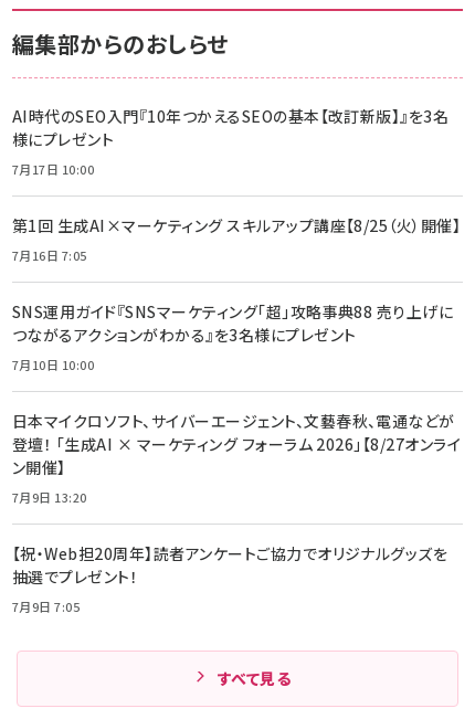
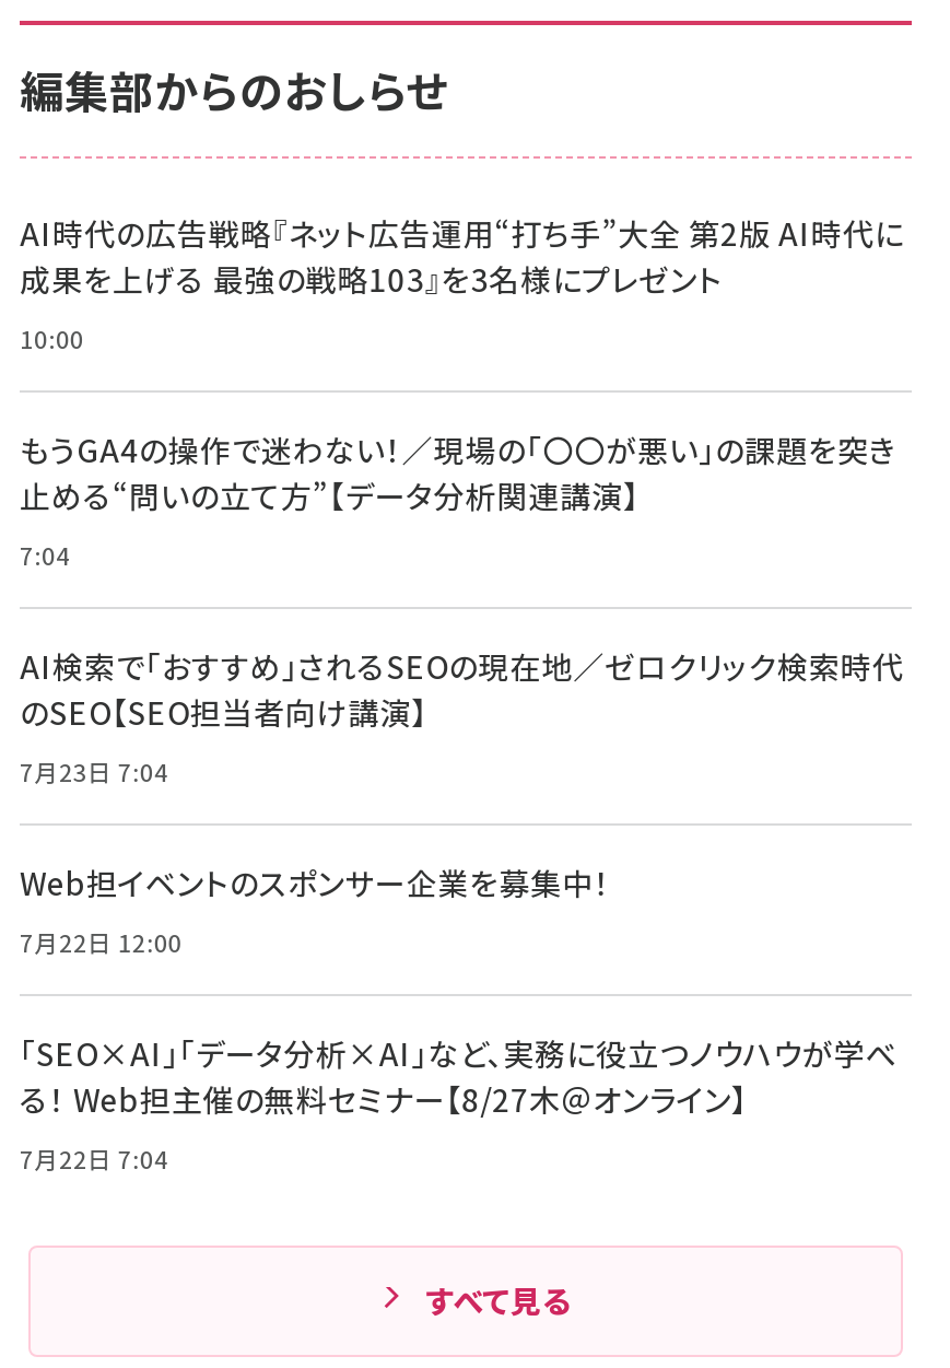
[12,105,449,178] AI時代のSEO入門『10年つかえるSEOの基本【改訂新版】』を3名 | 様にプレゼント | 7月17日 10:00 -> [20,211,904,355] AI時代の広告戦略『ネット広告運用“打ち手”大全 第2版 AI時代に | 成果を上げる 最強の戦略103』を3名様にプレゼント | 10:00
[12,214,461,264] 第1回 生成AI×マーケティング スキルアップ講座【8/25（火）開催】 | 7月16日 7:05 -> [20,428,896,572] もうGA4の操作で迷わない！／現場の「〇〇が悪い」の課題を突き | 止める“問いの立て方”【データ分析関連講演】 | 7:04
[12,300,453,373] SNS運用ガイド『SNSマーケティング「超」攻略事典88 売り上げに | つながるアクションがわかる』を3名様にプレゼント | 7月10日 10:00 -> [20,644,904,788] AI検索で「おすすめ」されるSEOの現在地／ゼロクリック検索時代 | のSEO【SEO担当者向け講演】 | 7月23日 7:04
[12,410,461,506] 日本マイクロソフト、サイバーエージェント、文藝春秋、電通などが | 登壇！ 「生成AI × マーケティング フォーラム 2026」【8/27オンライ | ン開催】 | 7月9日 13:20 -> [20,861,610,959] Web担イベントのスポンサー企業を募集中！ | 7月22日 12:00
[12,542,448,615] 【祝・Web担20周年】読者アンケートご協力でオリジナルグッズを | 抽選でプレゼント！ | 7月9日 7:05 -> [20,1031,897,1176] 「SEO×AI」「データ分析×AI」など、実務に役立つノウハウが学べ | る！ Web担主催の無料セミナー【8/27木＠オンライン】 | 7月22日 7:04

